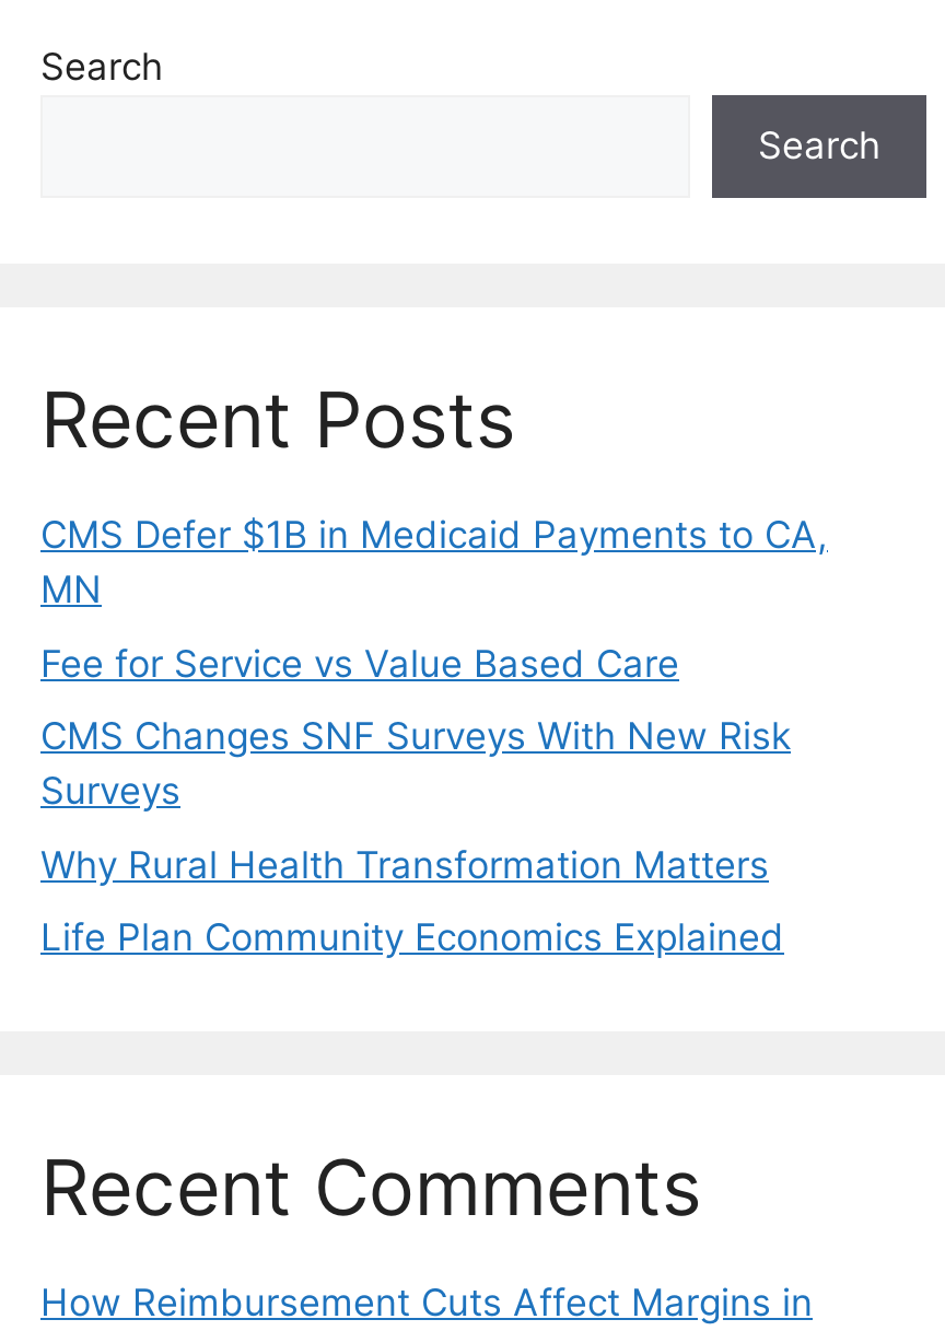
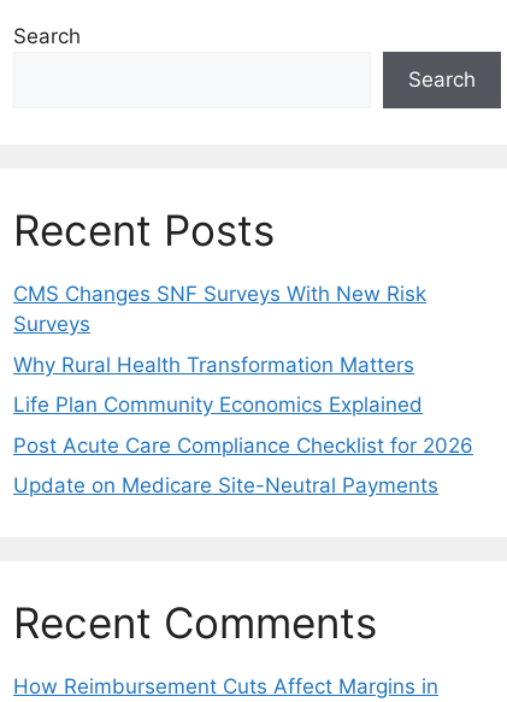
[40,513,828,685] CMS Defer $1B in Medicaid Payments to CA, | MN | Fee for Service vs Value Based Care -> none
moved [40,714,791,959] -> [13,282,426,417]: CMS Changes SNF Surveys With New Risk | Surveys | Why Rural Health Transformation Matters | Life Plan Community Economics Explained
none -> [13,433,473,497] Post Acute Care Compliance Checklist for 2026 | Update on Medicare Site-Neutral Payments

